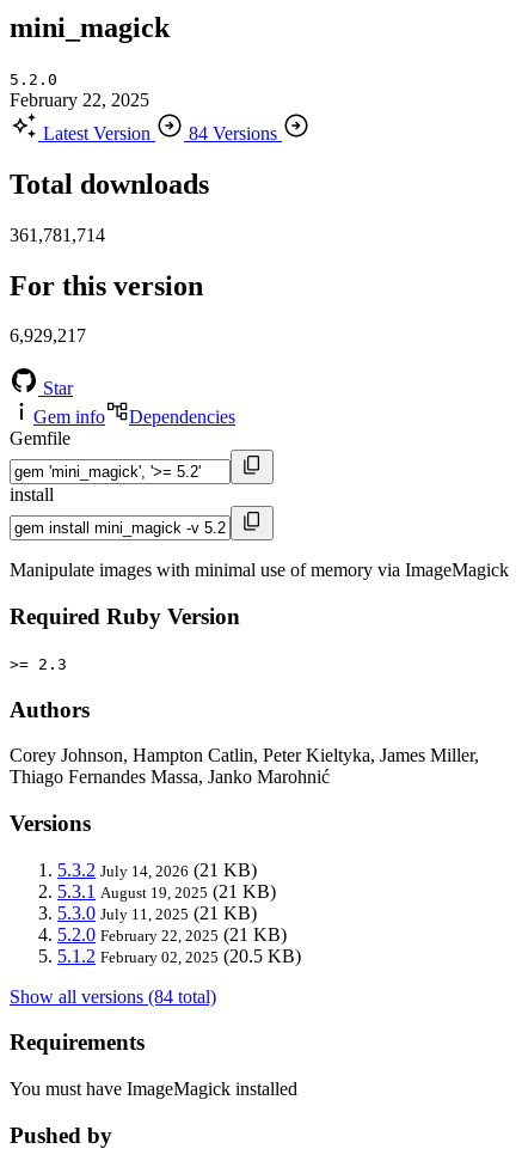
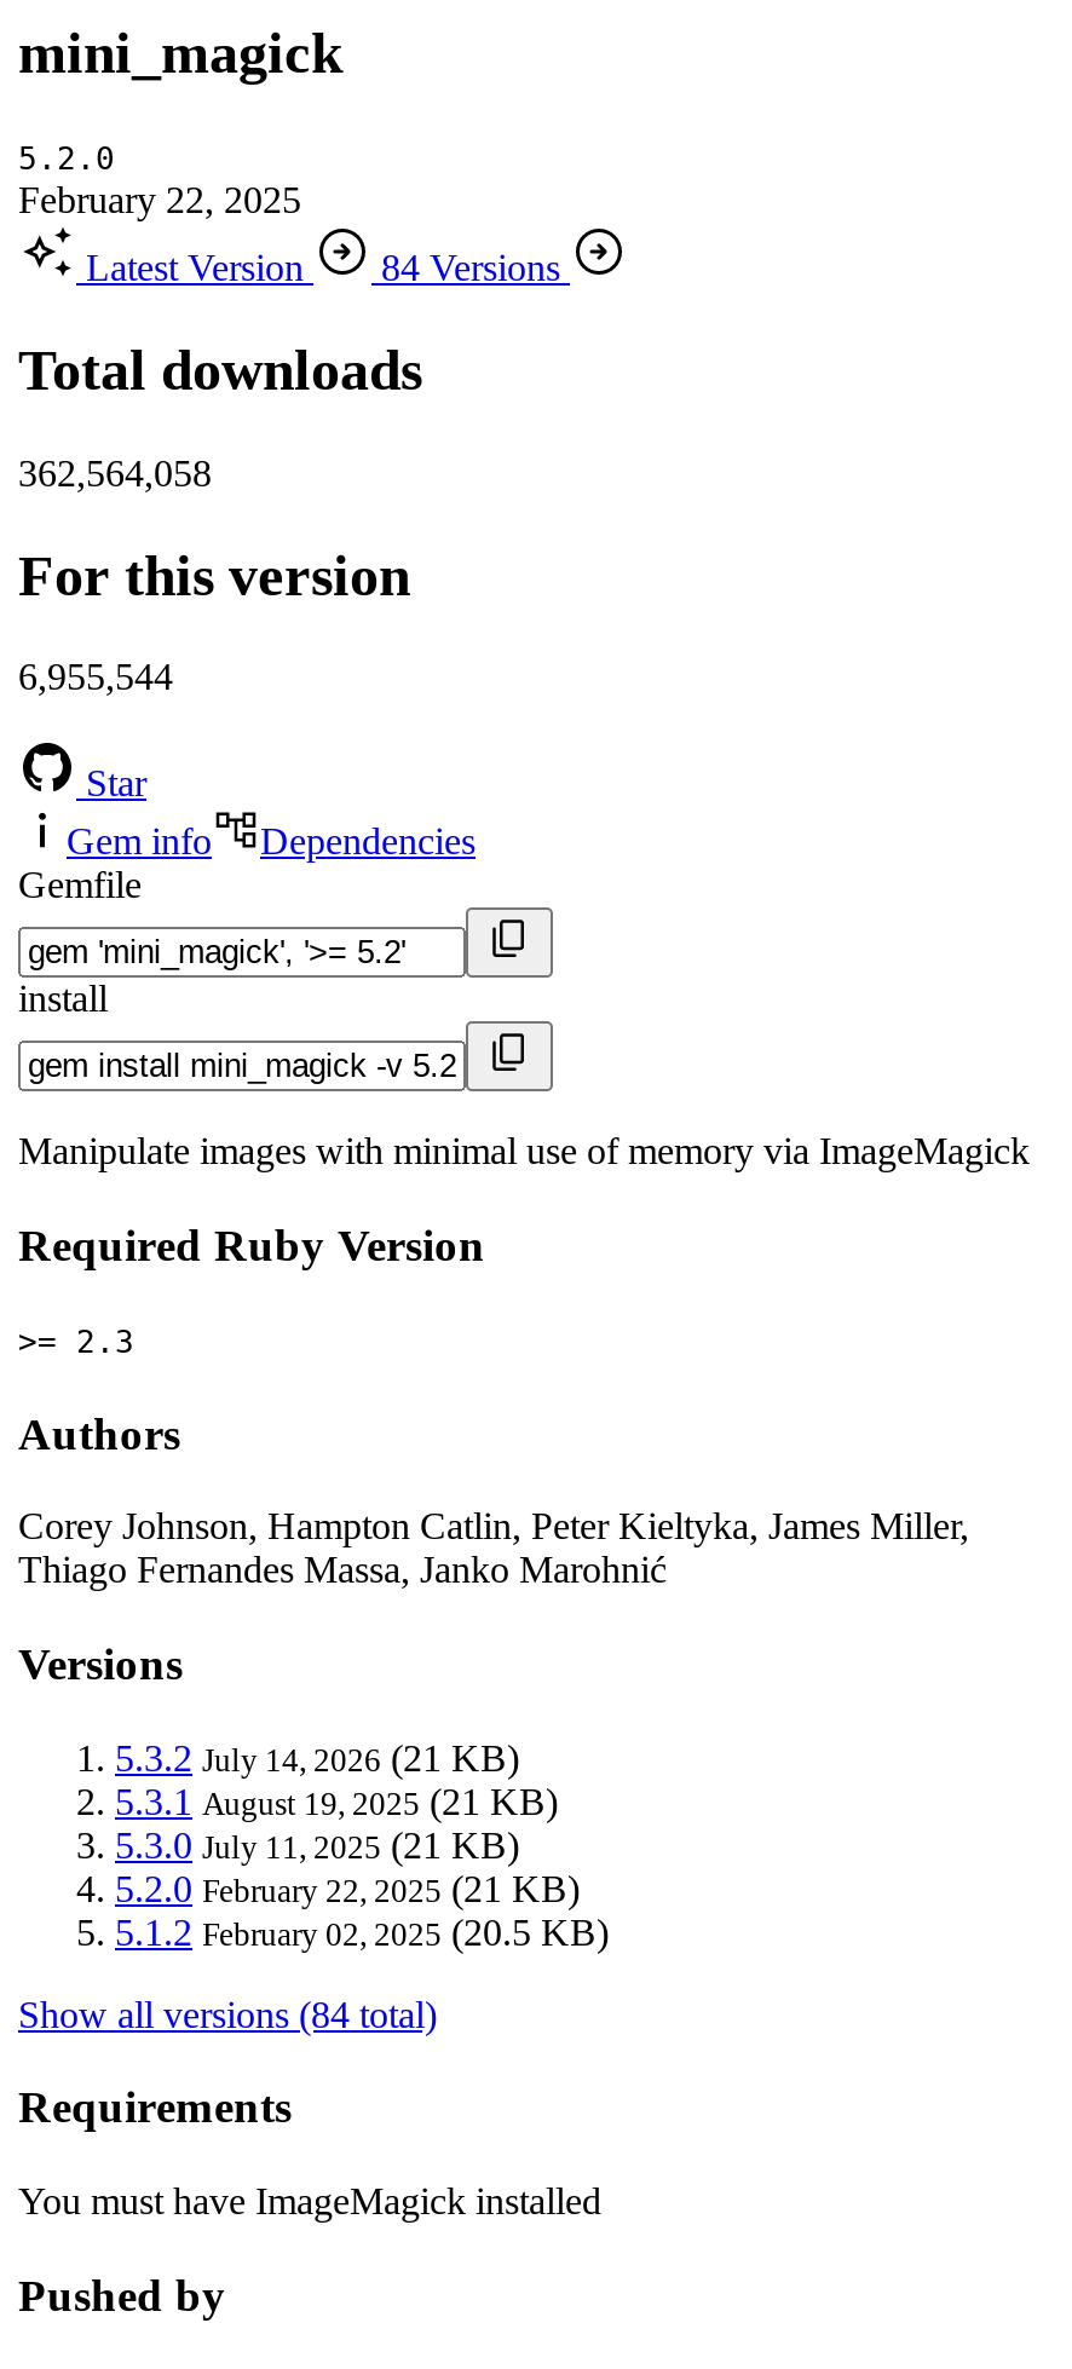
[10,224,105,245] 361,781,714 -> [18,452,212,493] 362,564,058
[10,326,86,346] 6,929,217 -> [18,657,173,698] 6,955,544

